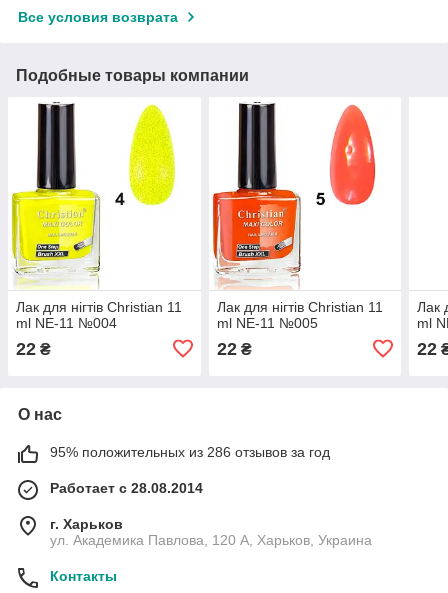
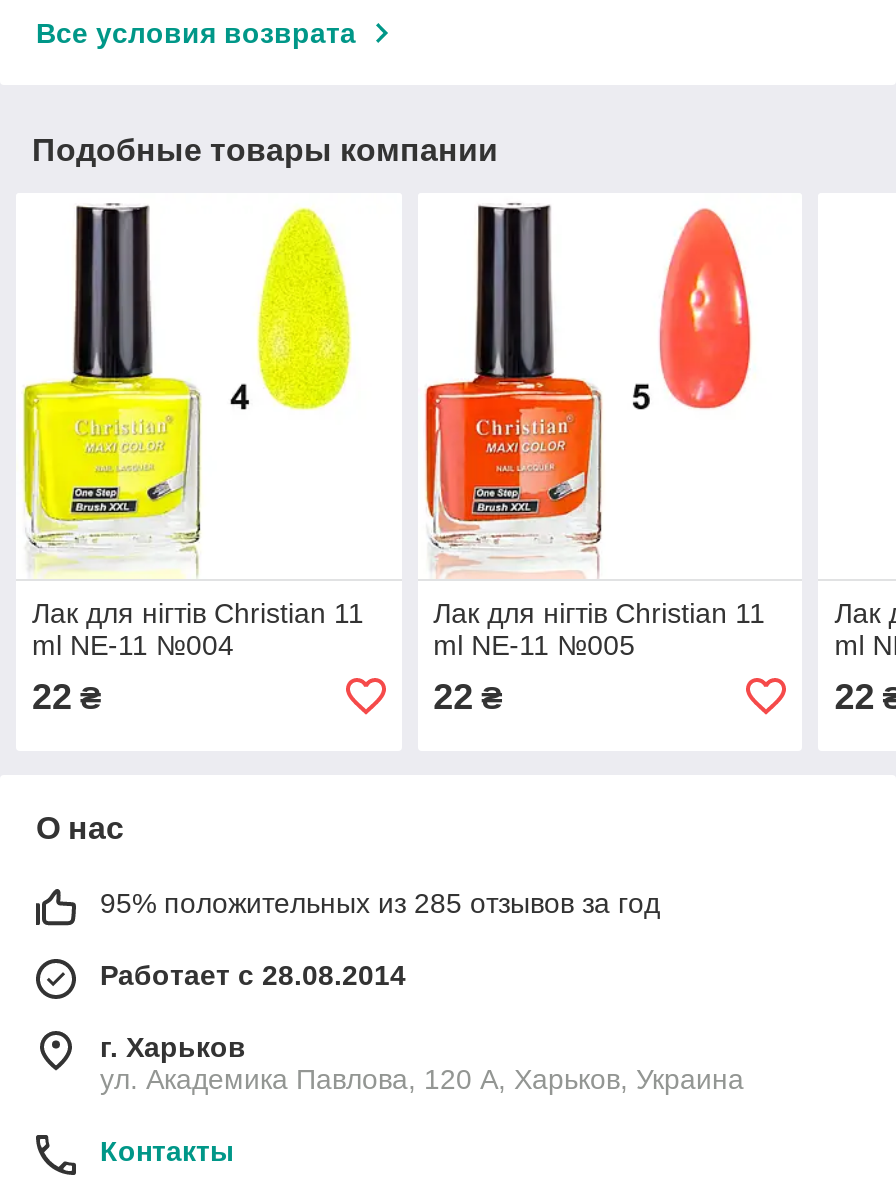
[50,444,330,460] 95% положительных из 286 отзывов за год -> [100,887,660,919] 95% положительных из 285 отзывов за год

